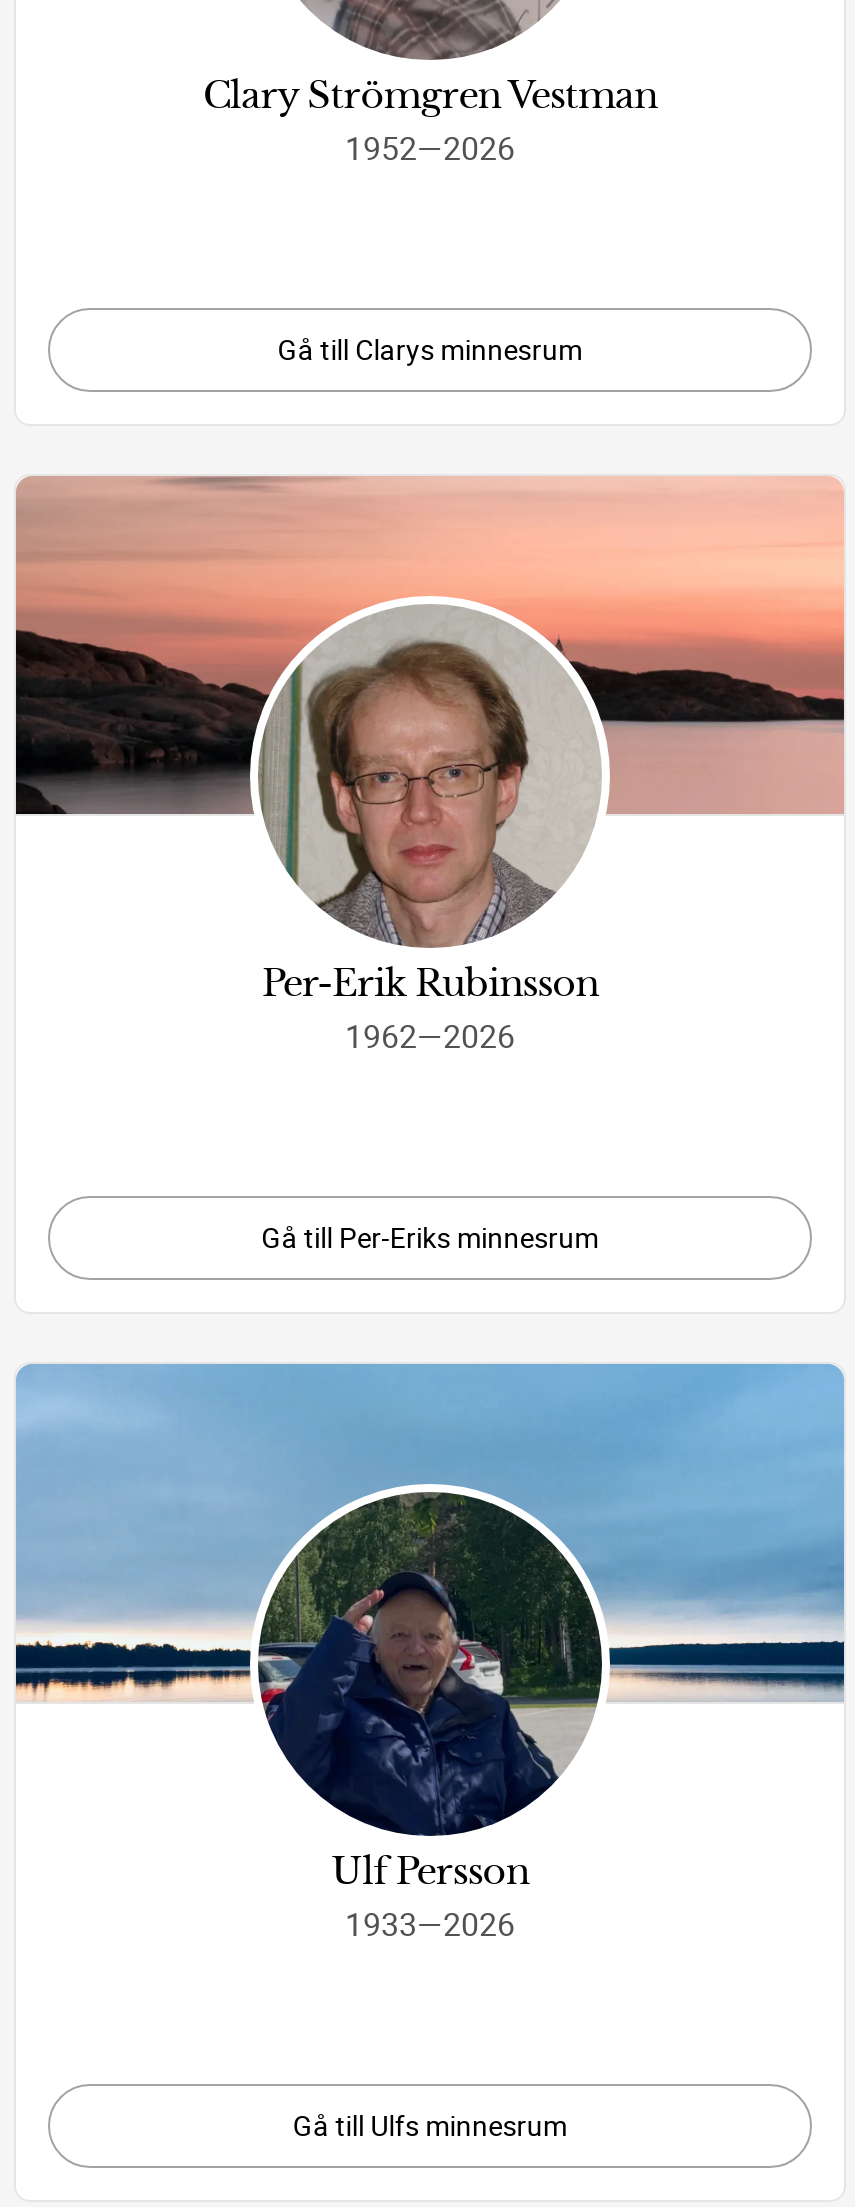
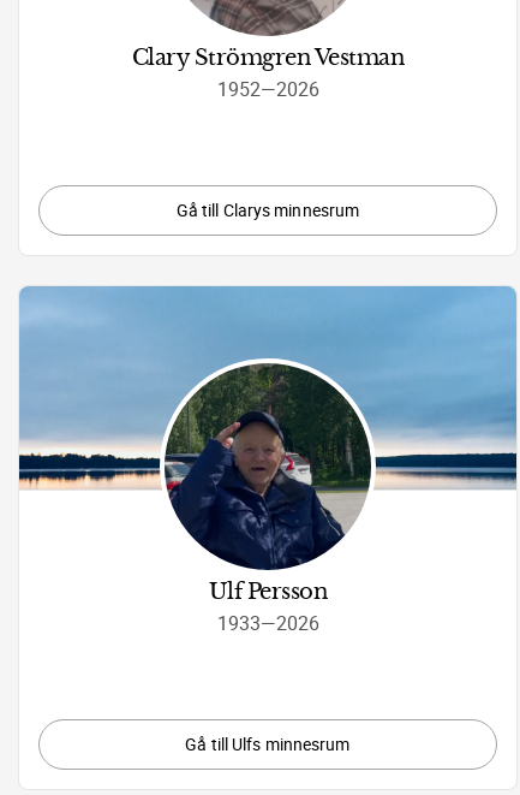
[14,476,846,1057] [image] | Per-Erik Rubinsson | 1962—2026 -> none
[261,1218,599,1256] Gå till Per-Eriks minnesrum -> none

